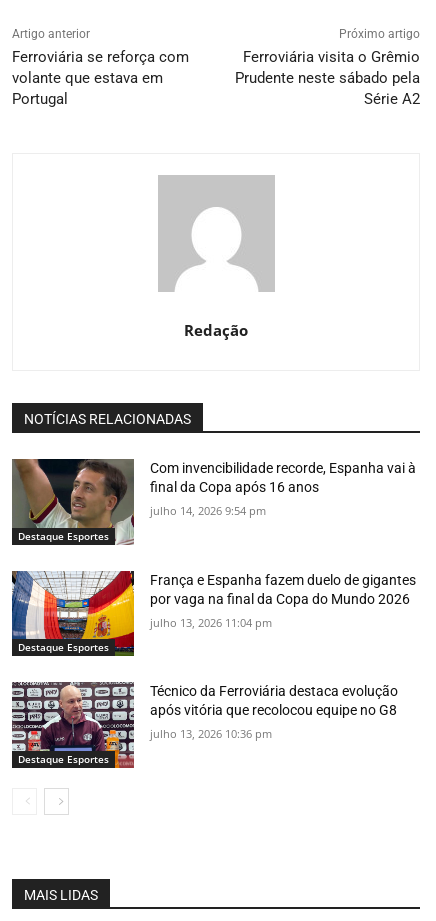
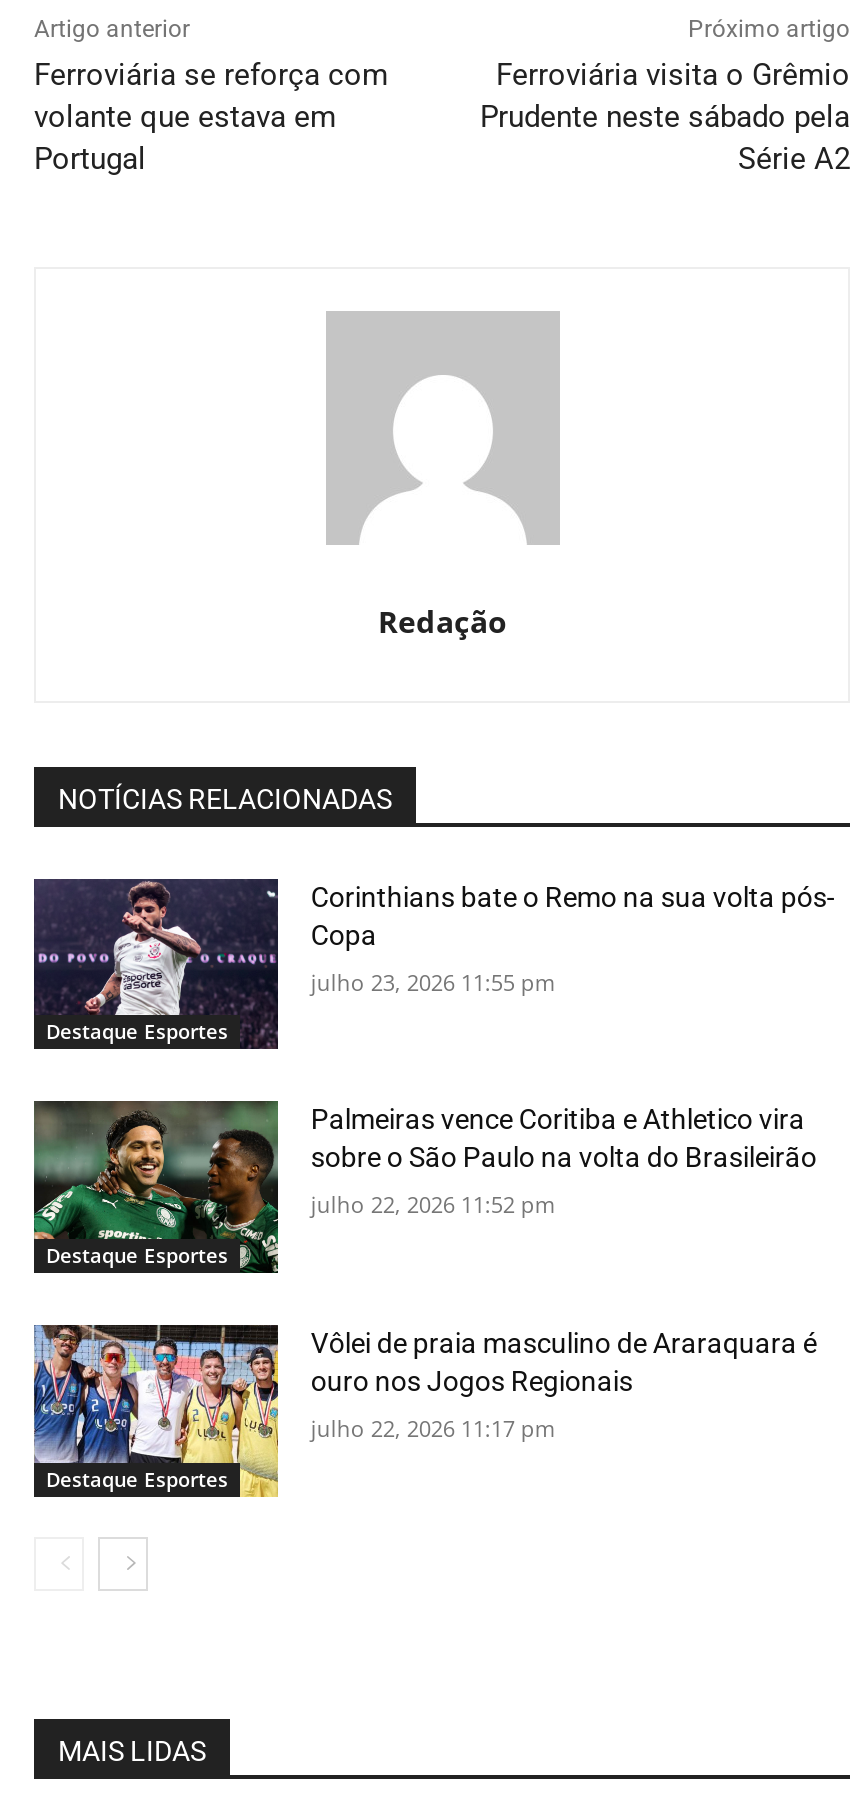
[12,458,416,545] [image] | Com invencibilidade recorde, Espanha vai à | final da Copa após 16 anos -> [34,878,835,1050] [image] | Corinthians bate o Remo na sua volta pós- | Copa
[150,503,266,518] julho 14, 2026 9:54 pm -> [311,966,555,996] julho 23, 2026 11:55 pm
[11,570,416,657] [image] | França e Espanha fazem duelo de gigantes | por vaga na final da Copa do Mundo 2026 -> [32,1098,817,1276] [image] | Palmeiras vence Coritiba e Athletico vira | sobre o São Paulo na volta do Brasileirão
[150,615,272,630] julho 13, 2026 11:04 pm -> [311,1189,555,1219] julho 22, 2026 11:52 pm
[11,682,398,769] [image] | Técnico da Ferroviária destaca evolução | após vitória que recolocou equipe no G8 -> [34,1324,817,1498] [image] | Vôlei de praia masculino de Araraquara é | ouro nos Jogos Regionais
[150,726,272,741] julho 13, 2026 10:36 pm -> [311,1413,555,1443] julho 22, 2026 11:17 pm

